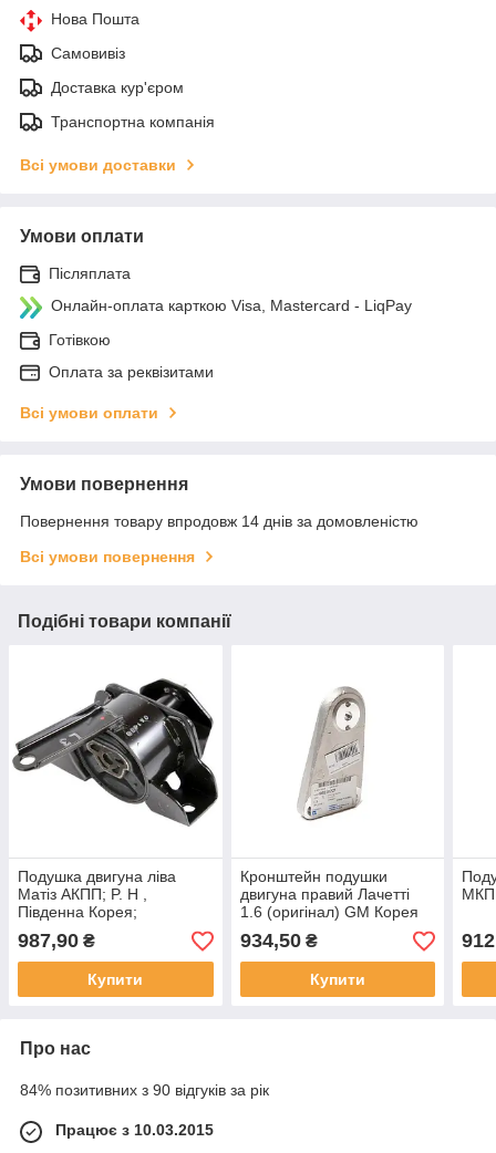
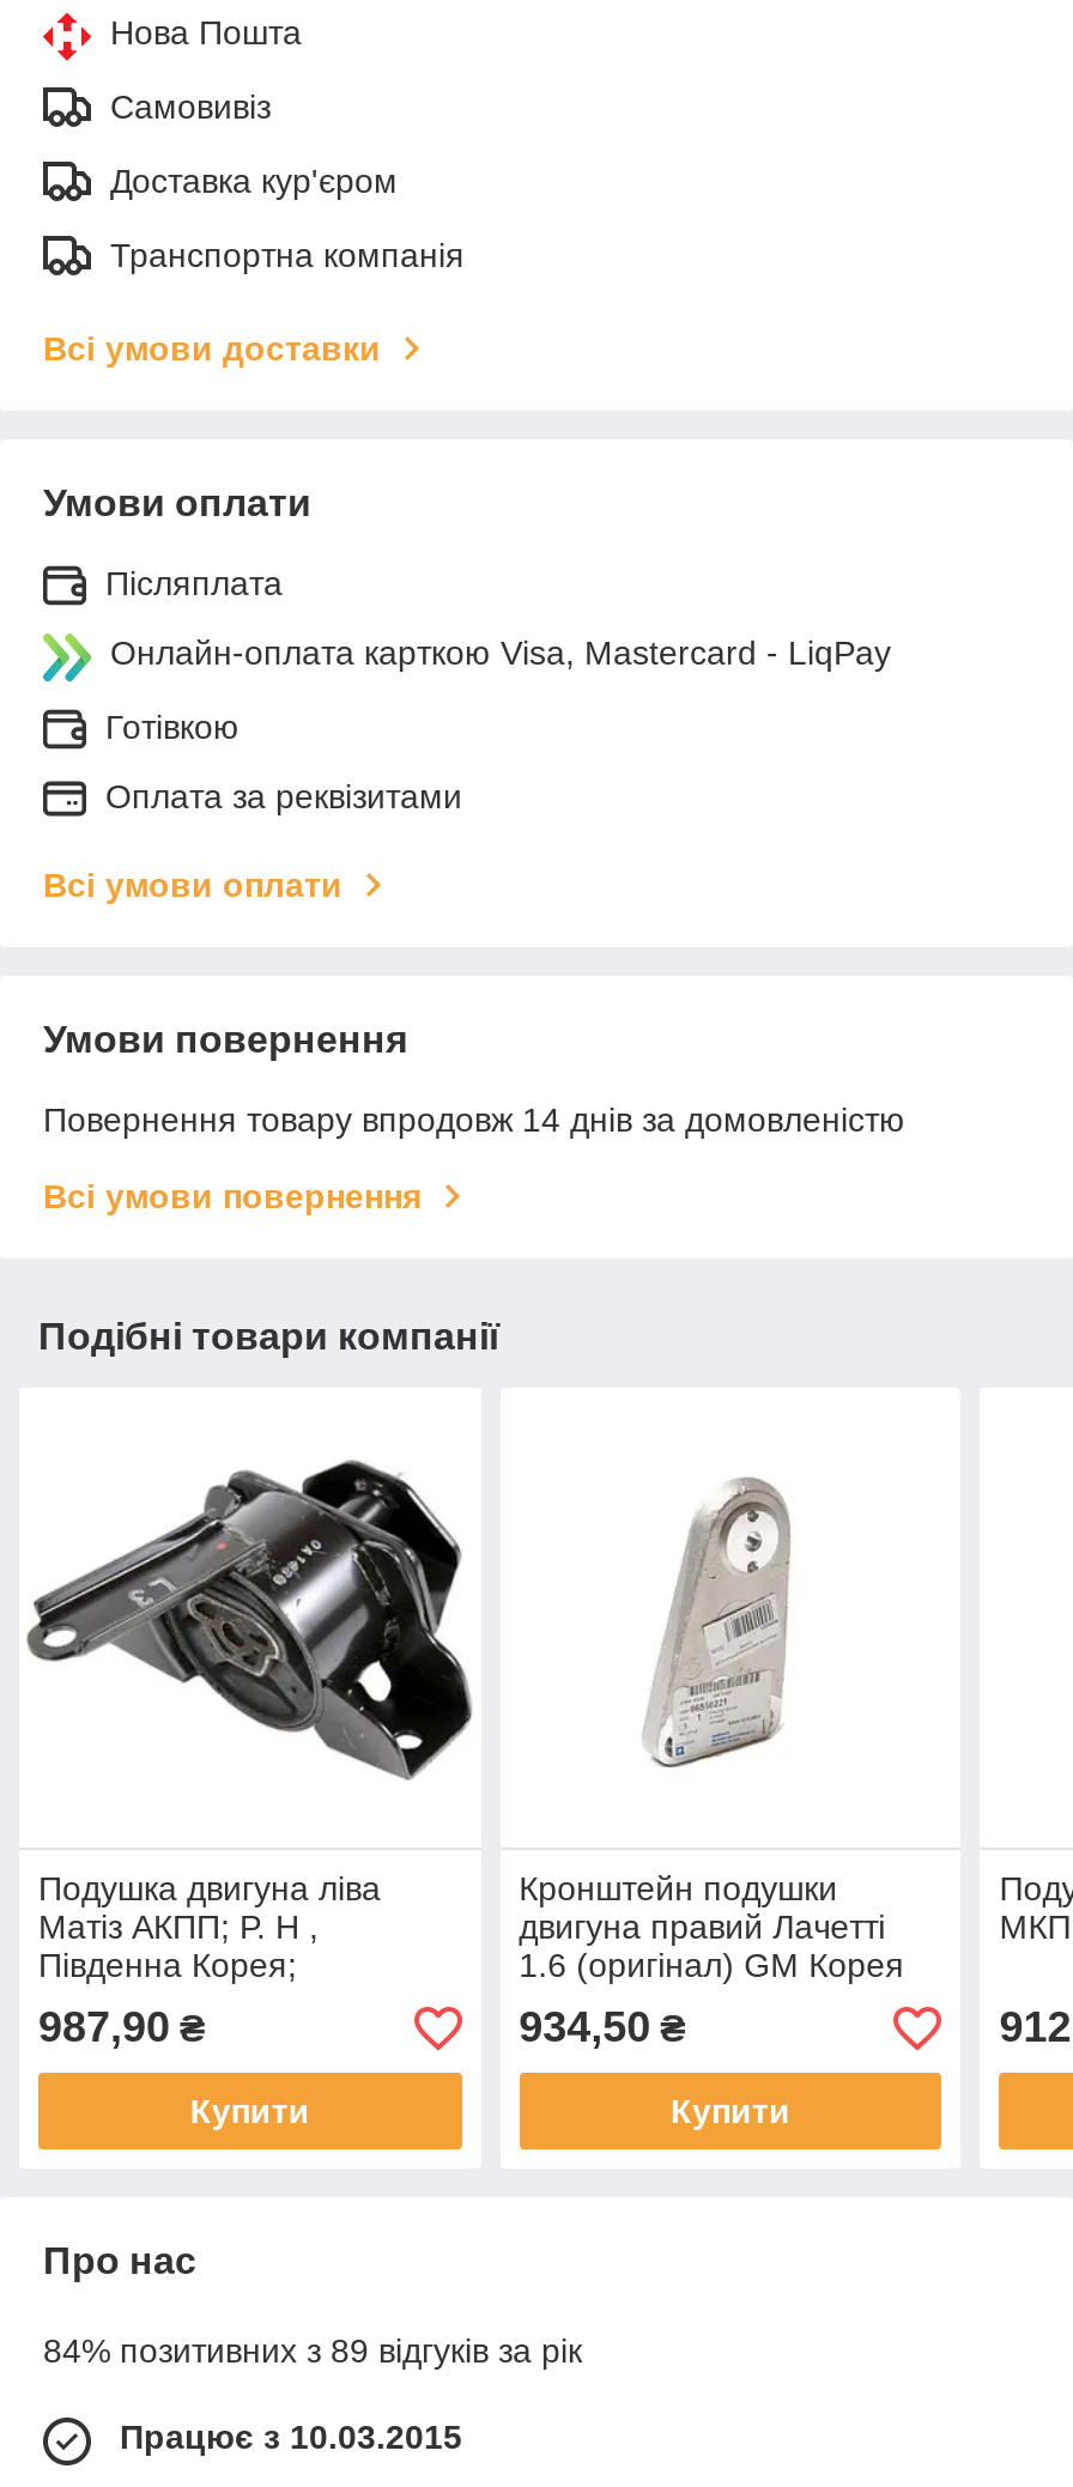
[20,1082,269,1099] 84% позитивних з 90 відгуків за рік -> [43,2332,582,2371] 84% позитивних з 89 відгуків за рік

